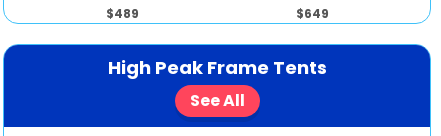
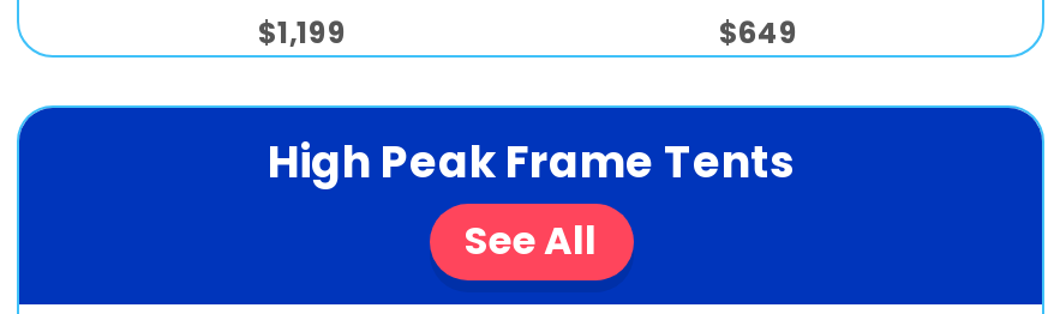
[105,6,138,22] $489 -> [258,15,347,53] $1,199

